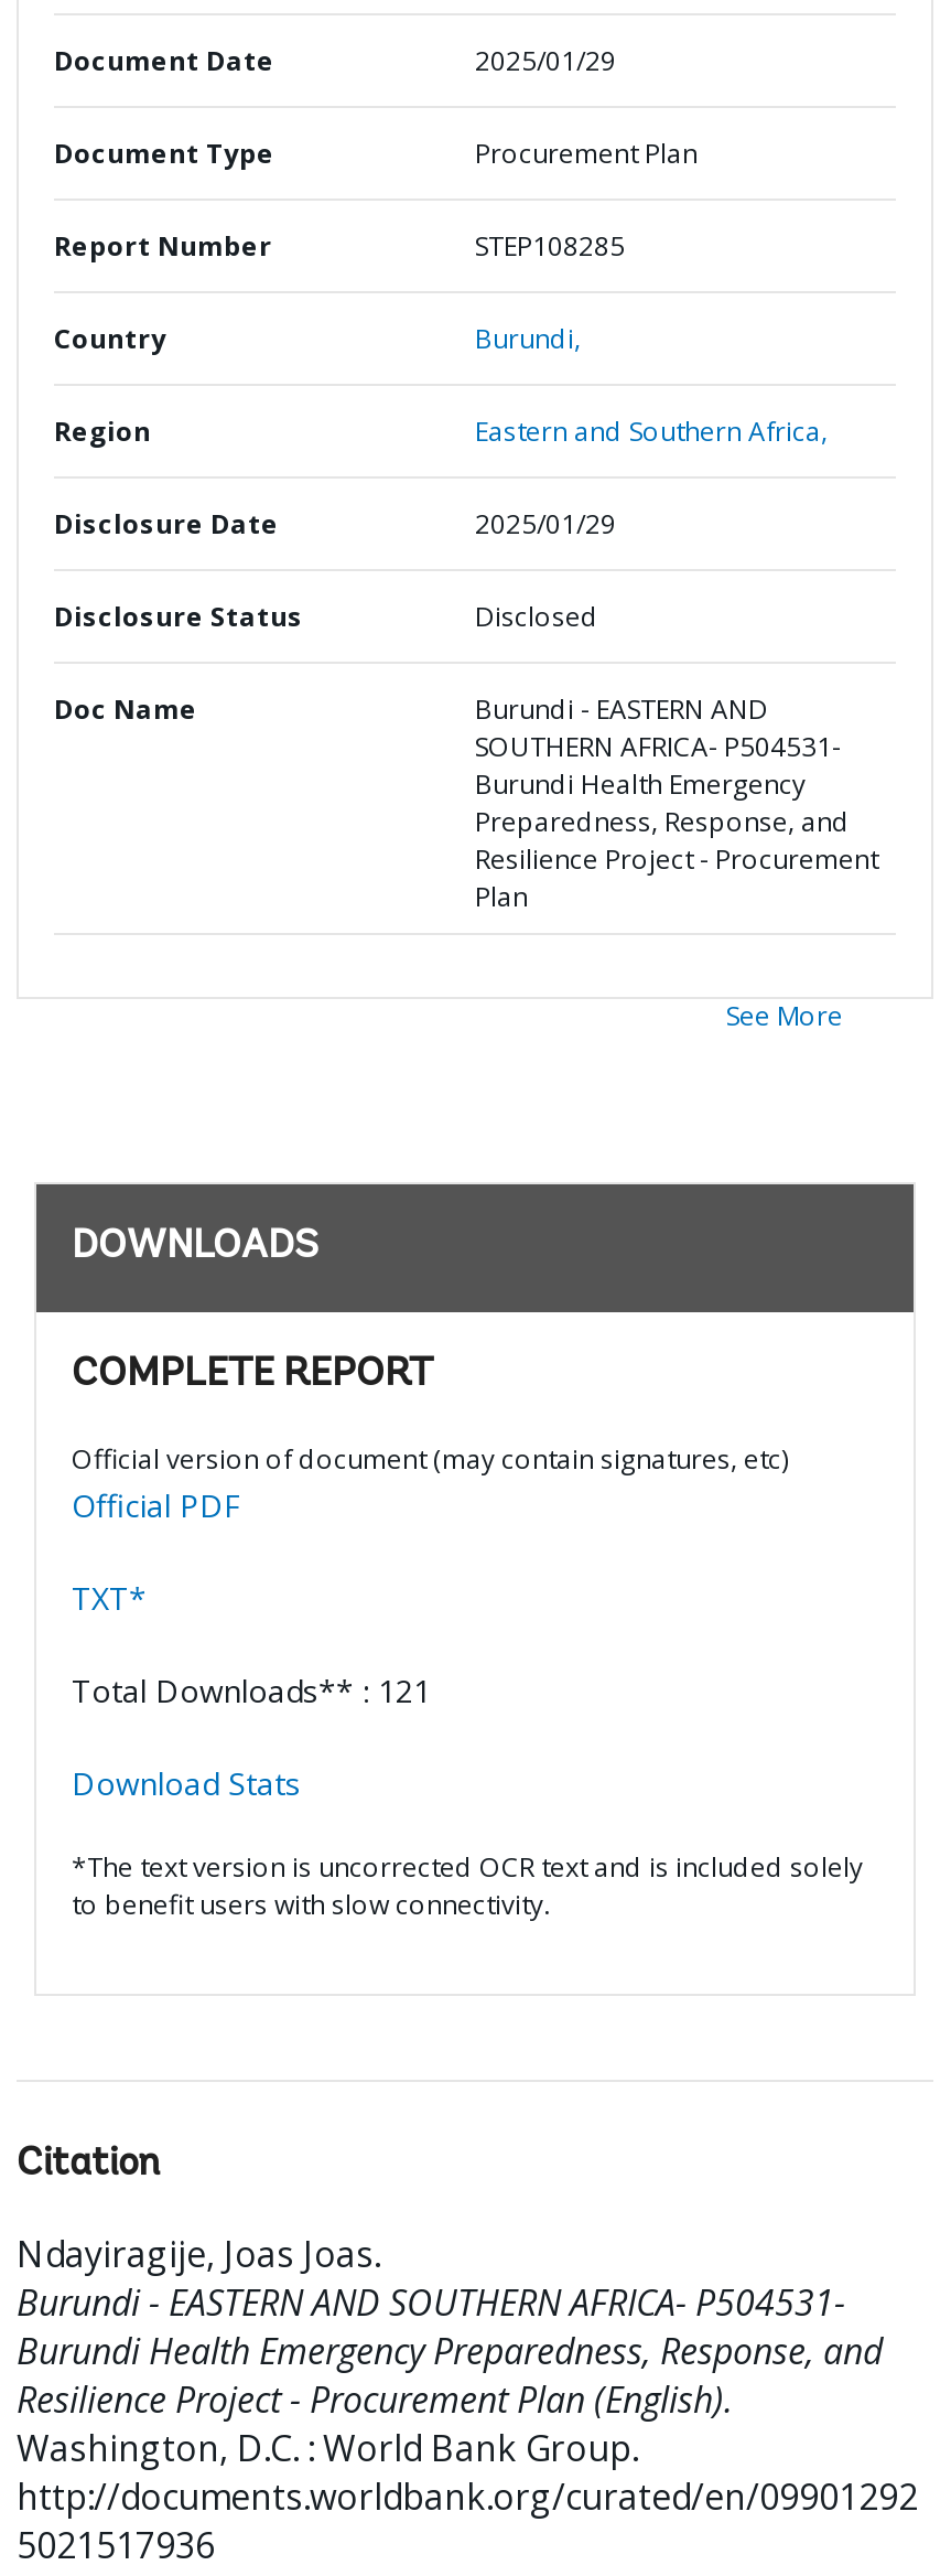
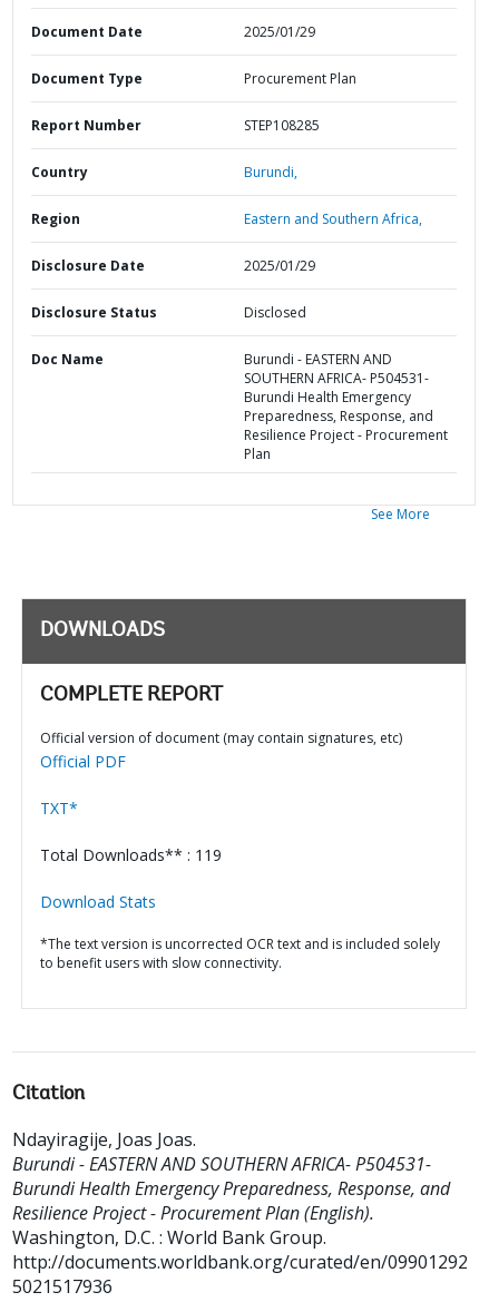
[72,1670,431,1711] Total Downloads** : 121 -> [40,844,222,865] Total Downloads** : 119

